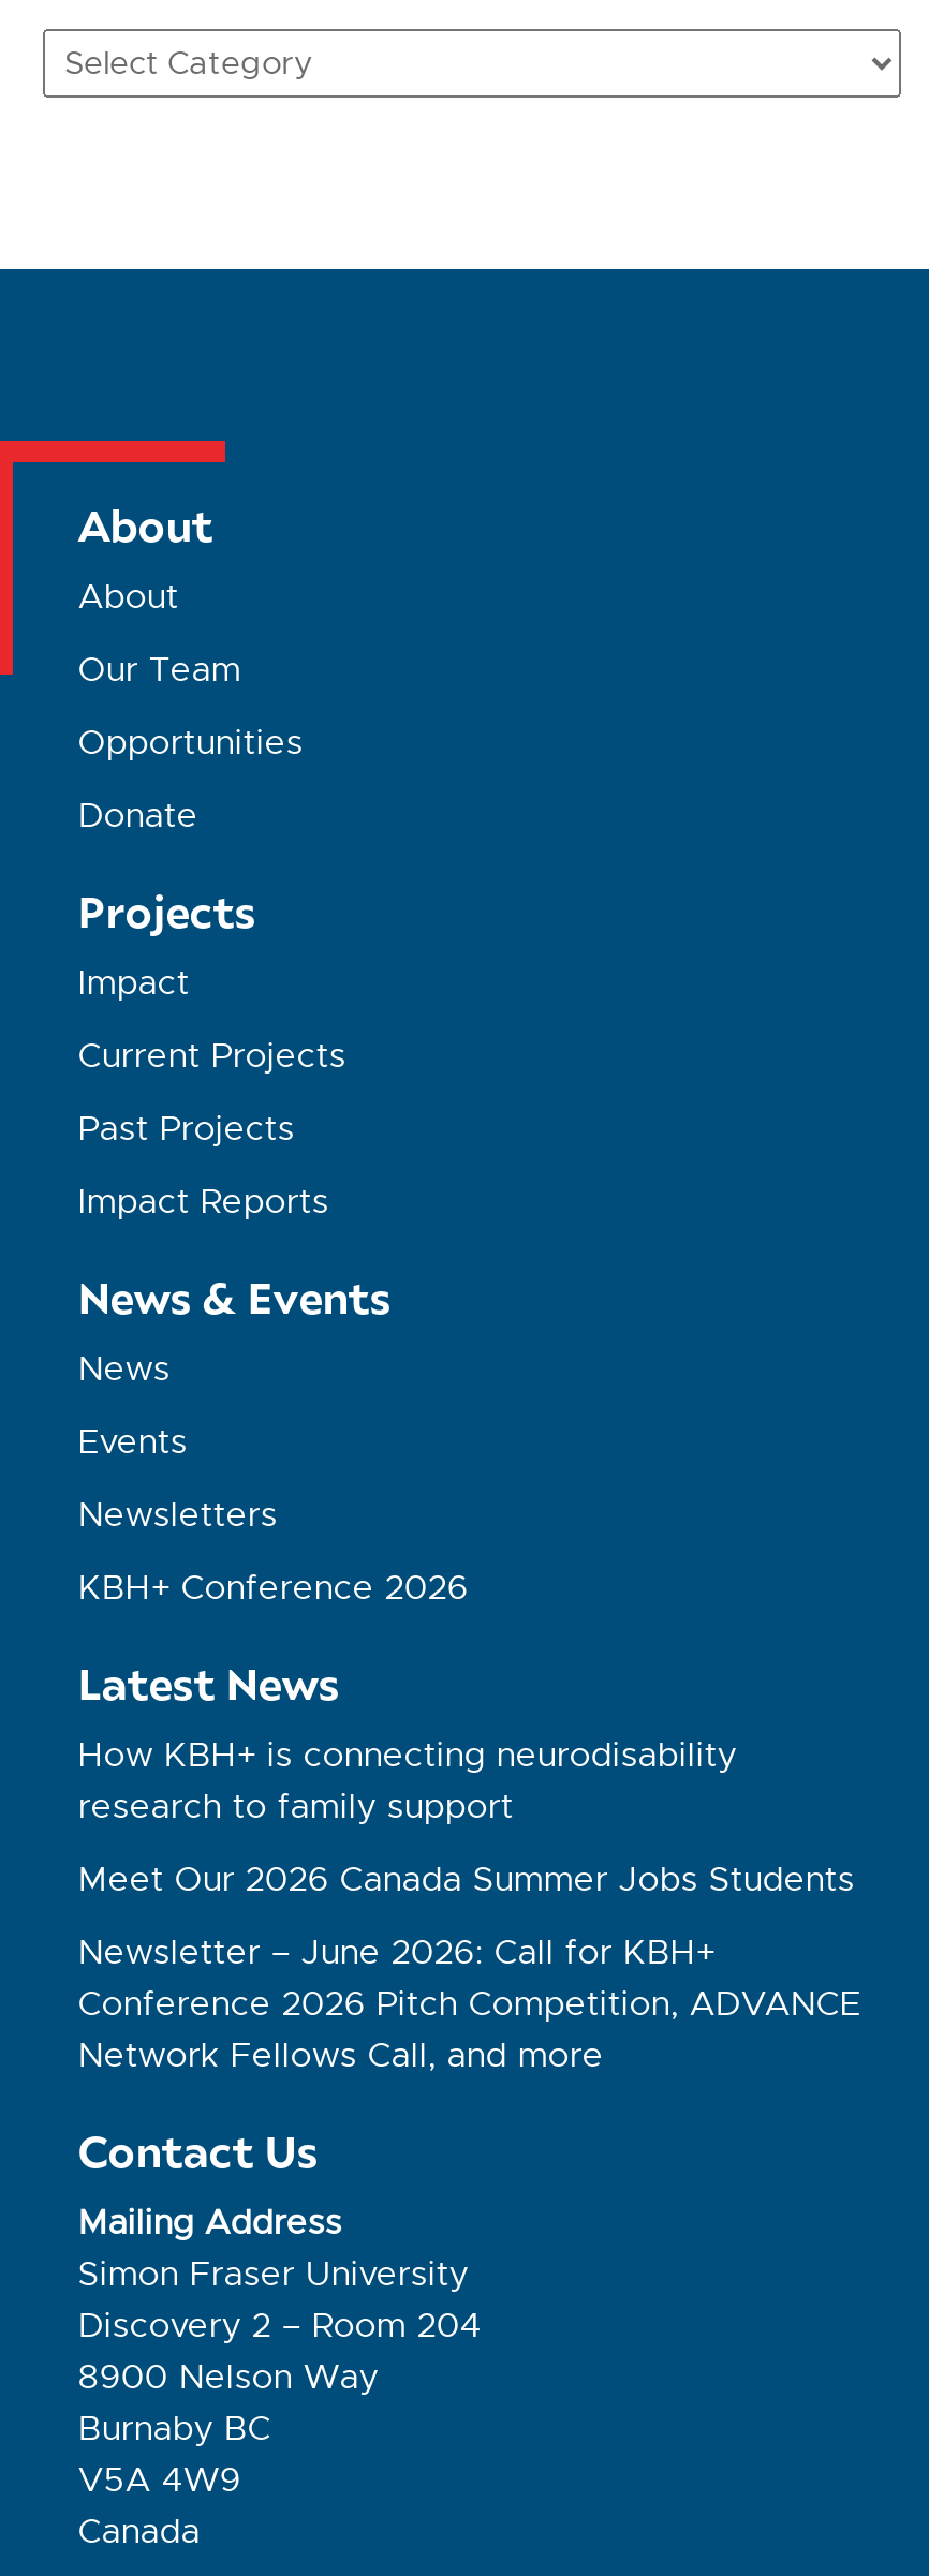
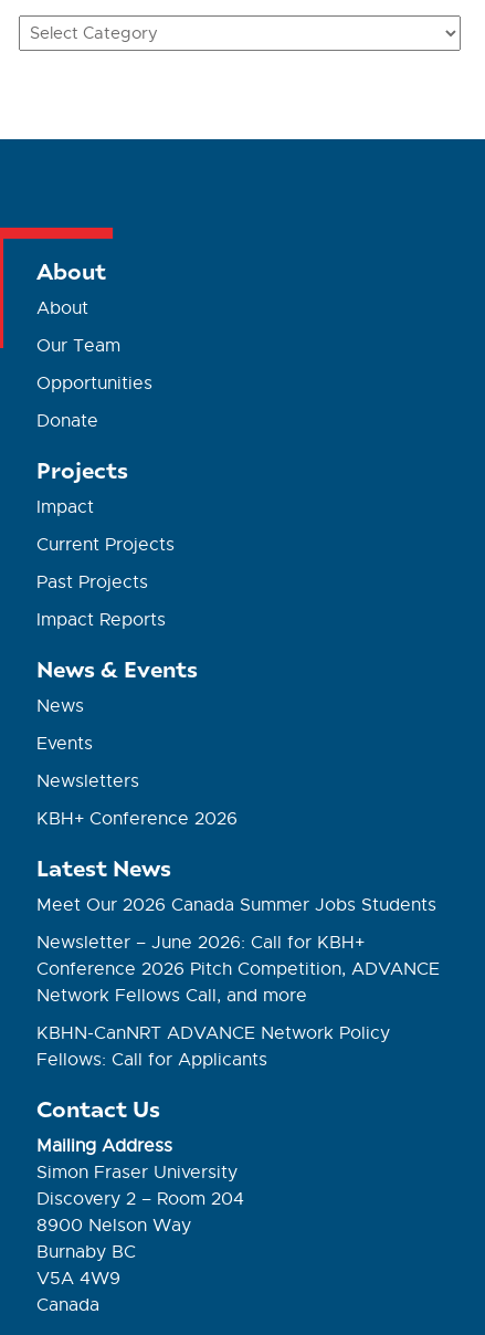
[78,1735,737,1829] How KBH+ is connecting neurodisability | research to family support -> none
moved [78,1859,861,2078] -> [37,894,440,1007]: Meet Our 2026 Canada Summer Jobs Students | Newsletter – June 2026: Call for KBH+ | Conference 2026 Pitch Competition, ADVANCE | Network Fellows Call, and more
none -> [37,1022,390,1071] KBHN-CanNRT ADVANCE Network Policy | Fellows: Call for Applicants

